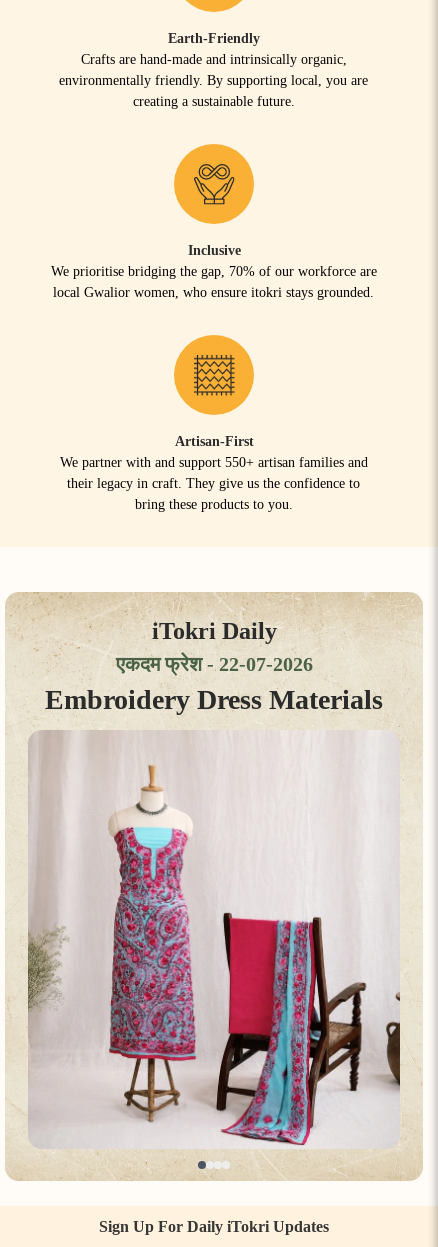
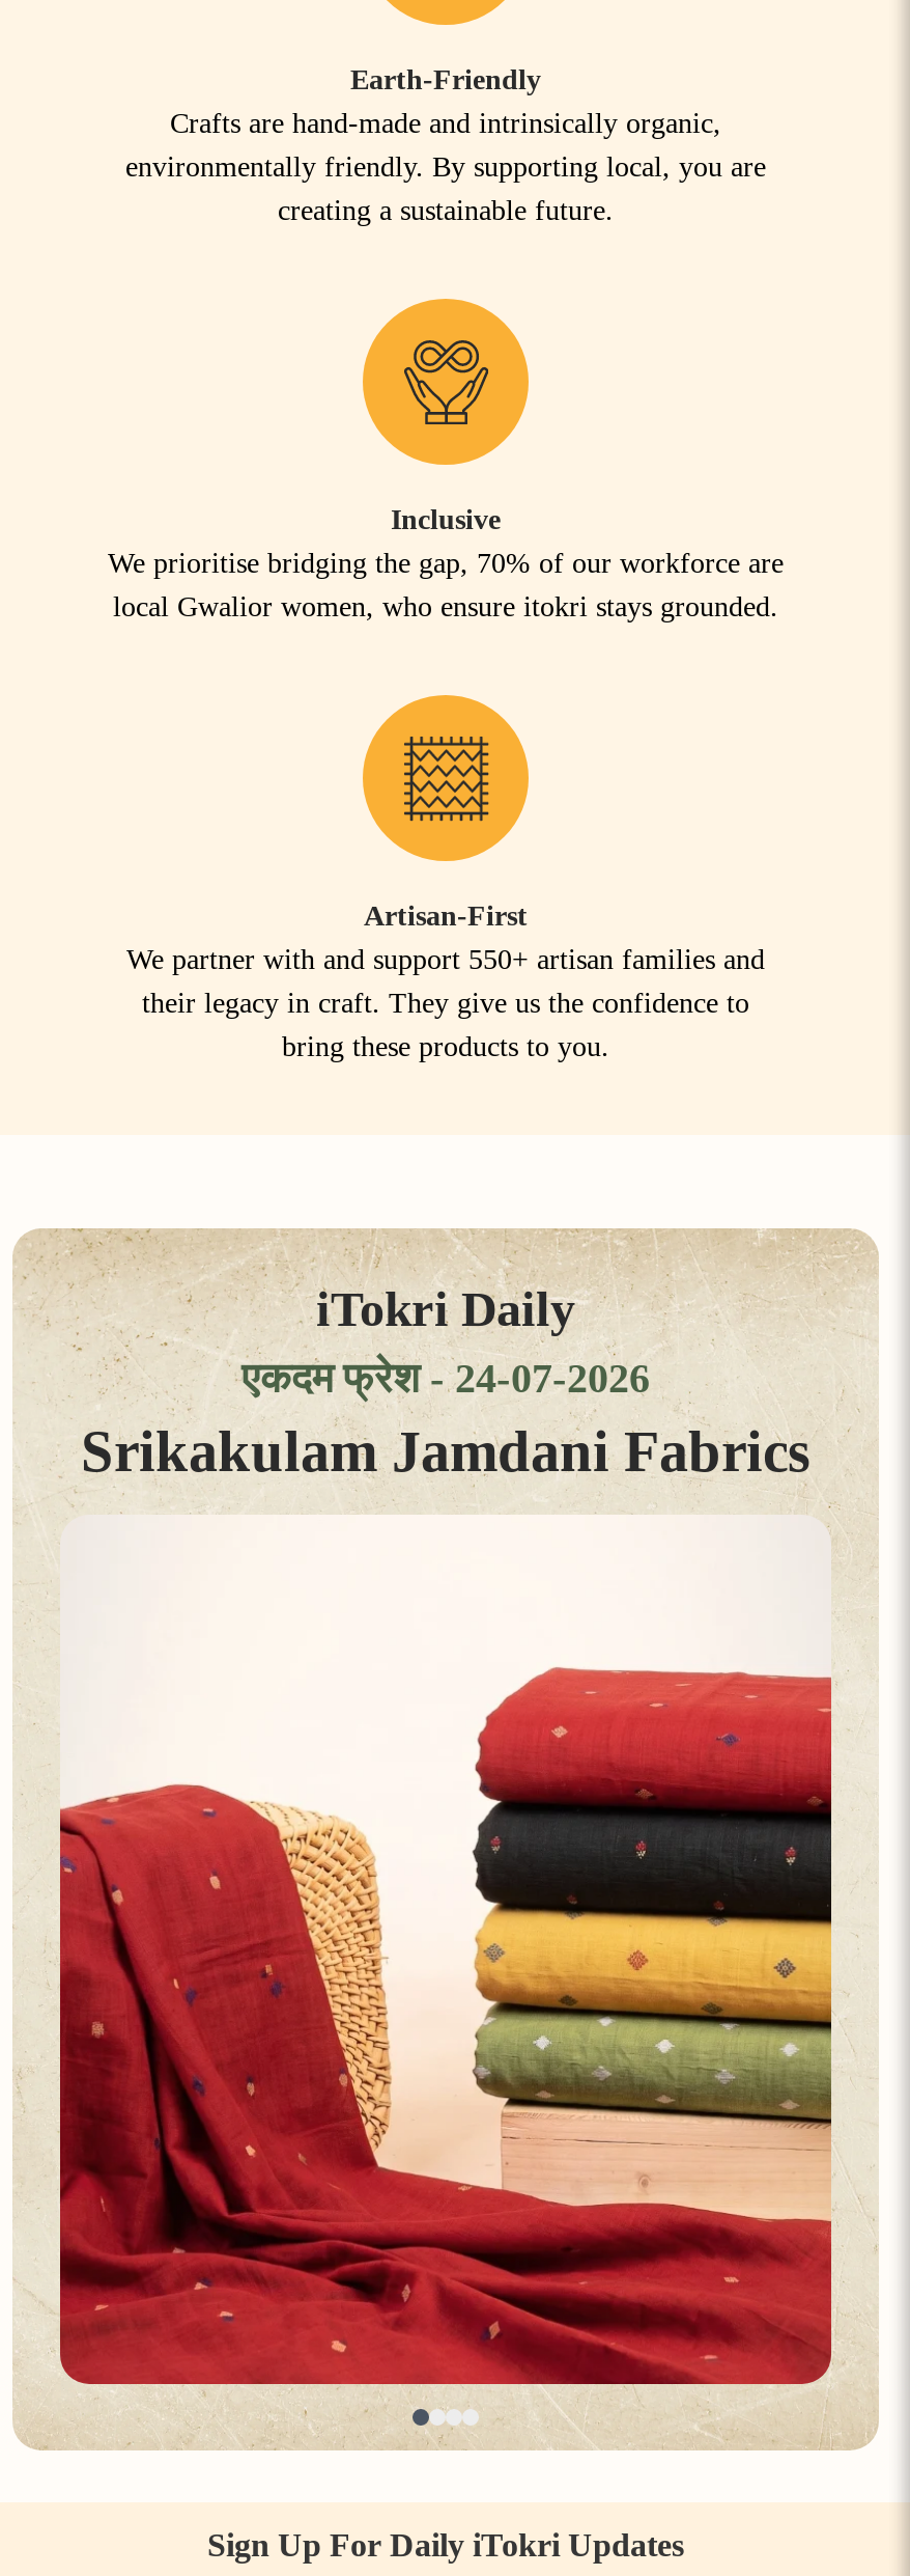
[45,653,383,715] एकदम फ्रेश - 22-07-2026 | Embroidery Dress Materials -> [81,1355,811,1484] एकदम फ्रेश - 24-07-2026 | Srikakulam Jamdani Fabrics
[27,730,401,1149] [image] -> [58,1517,833,2386] [image]

